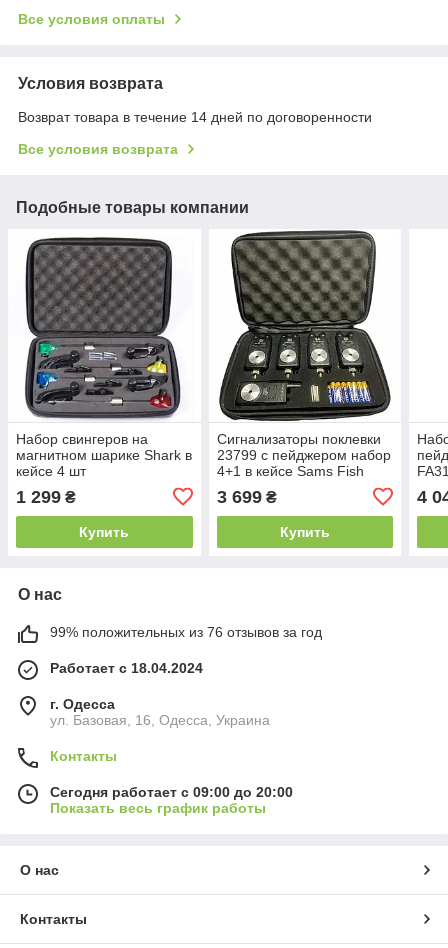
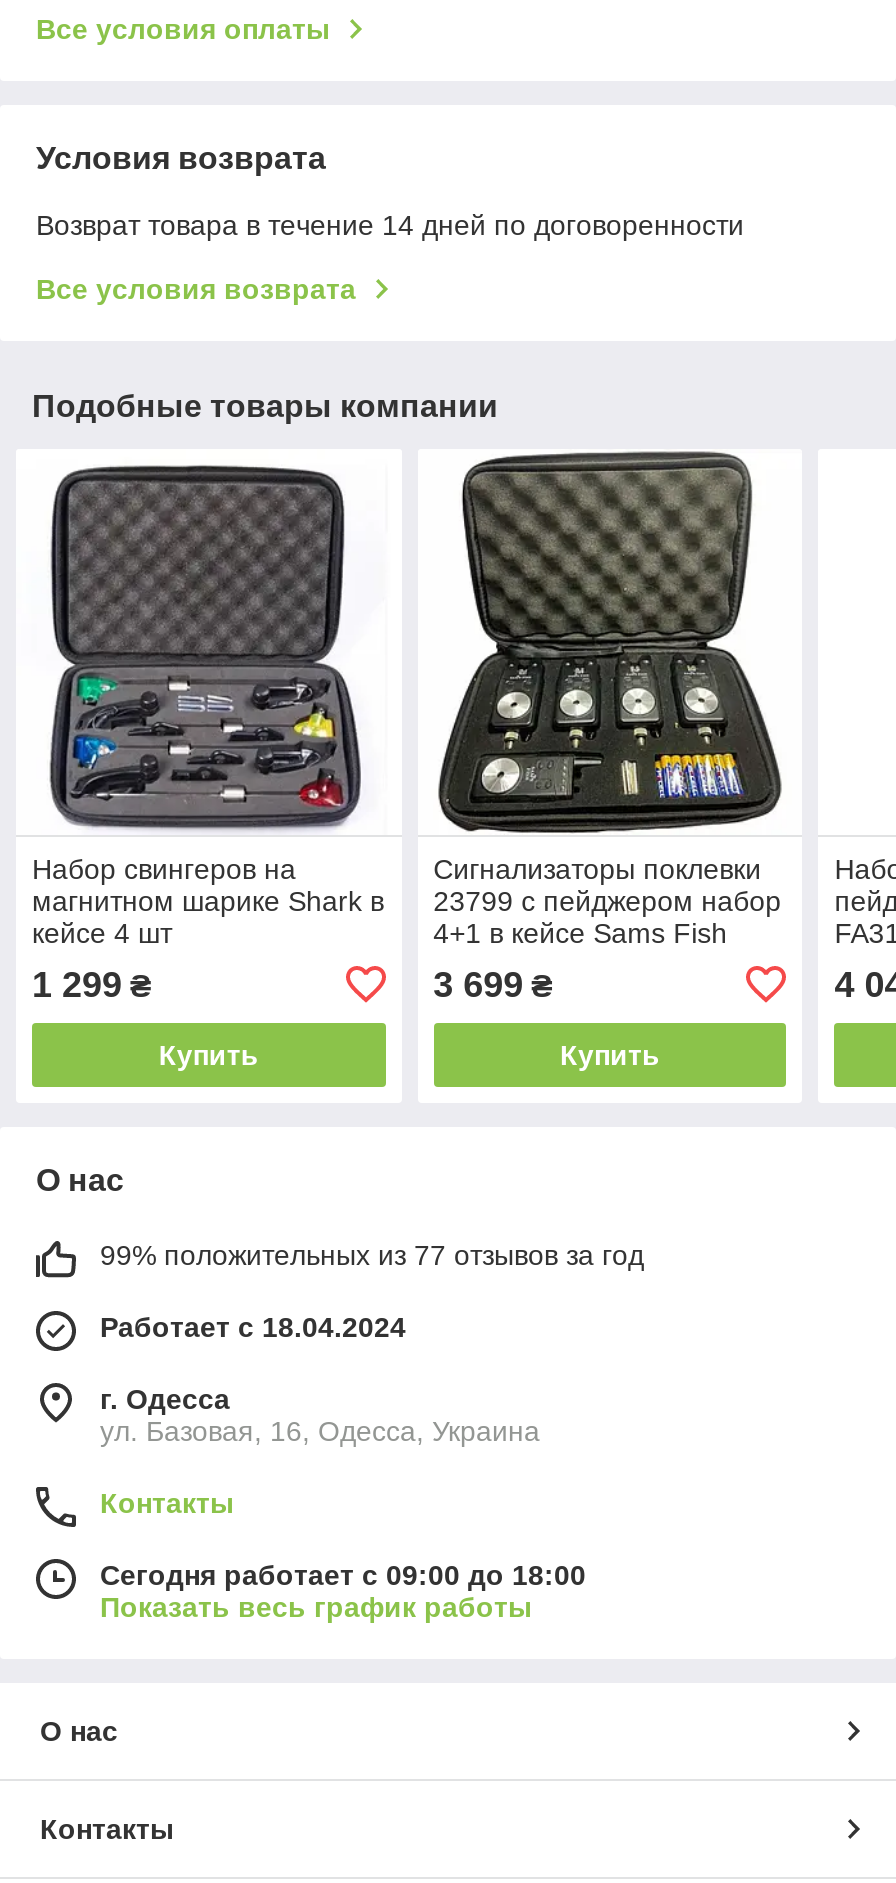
[50,624,322,640] 99% положительных из 76 отзывов за год -> [100,1239,644,1271] 99% положительных из 77 отзывов за год
[50,784,293,800] Сегодня работает с 09:00 до 20:00 -> [100,1559,586,1591] Сегодня работает с 09:00 до 18:00

